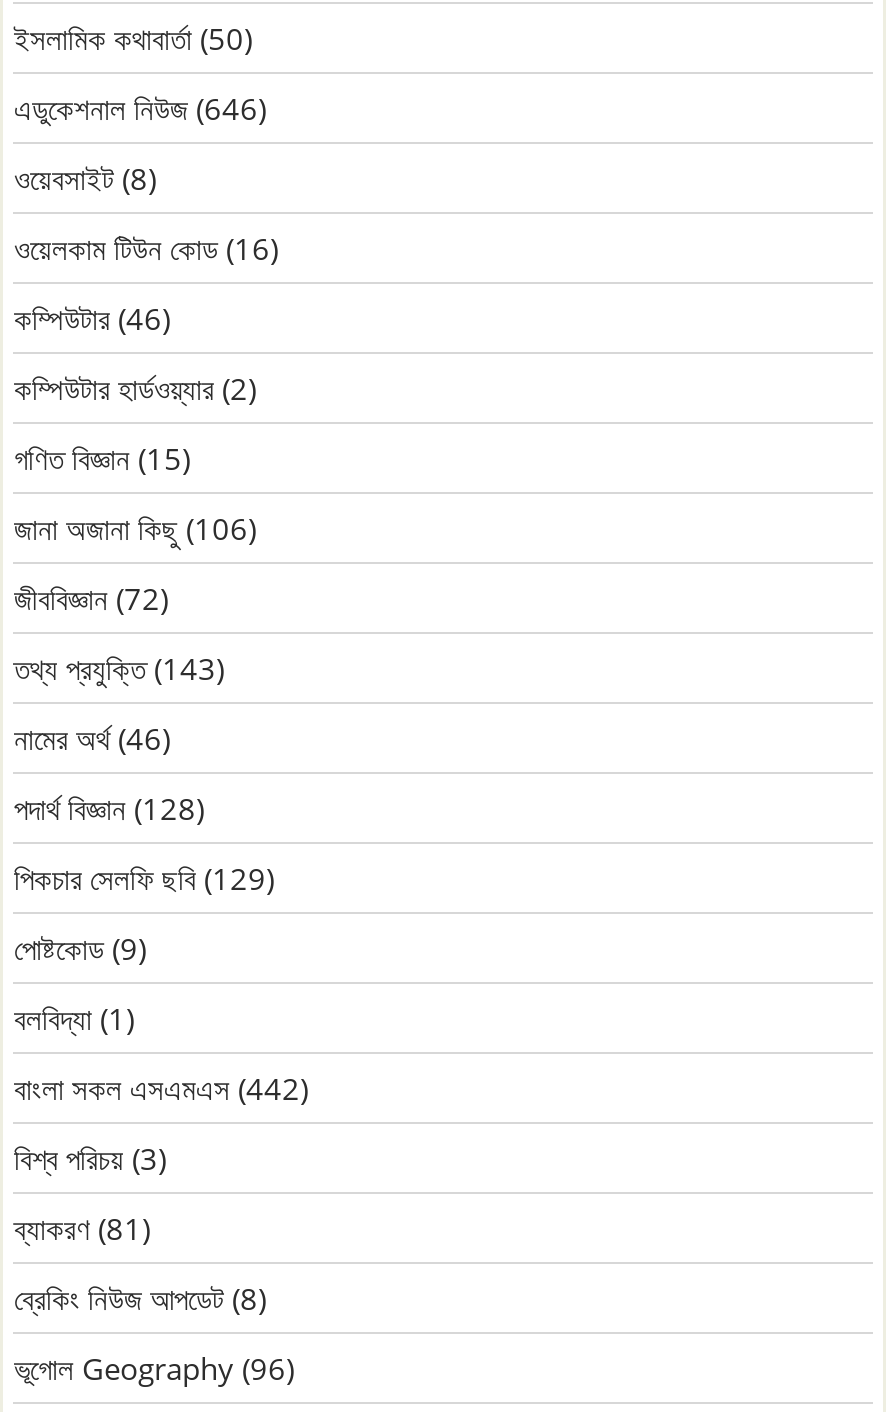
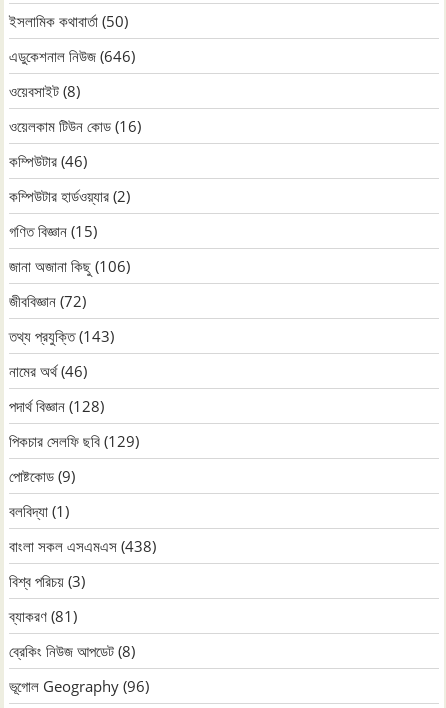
[14,1068,308,1108] বাংলা সকল এসএমএস (442) -> [9,536,156,556] বাংলা সকল এসএমএস (438)

